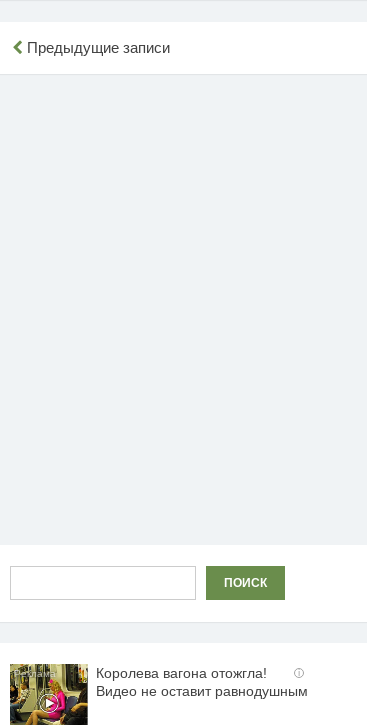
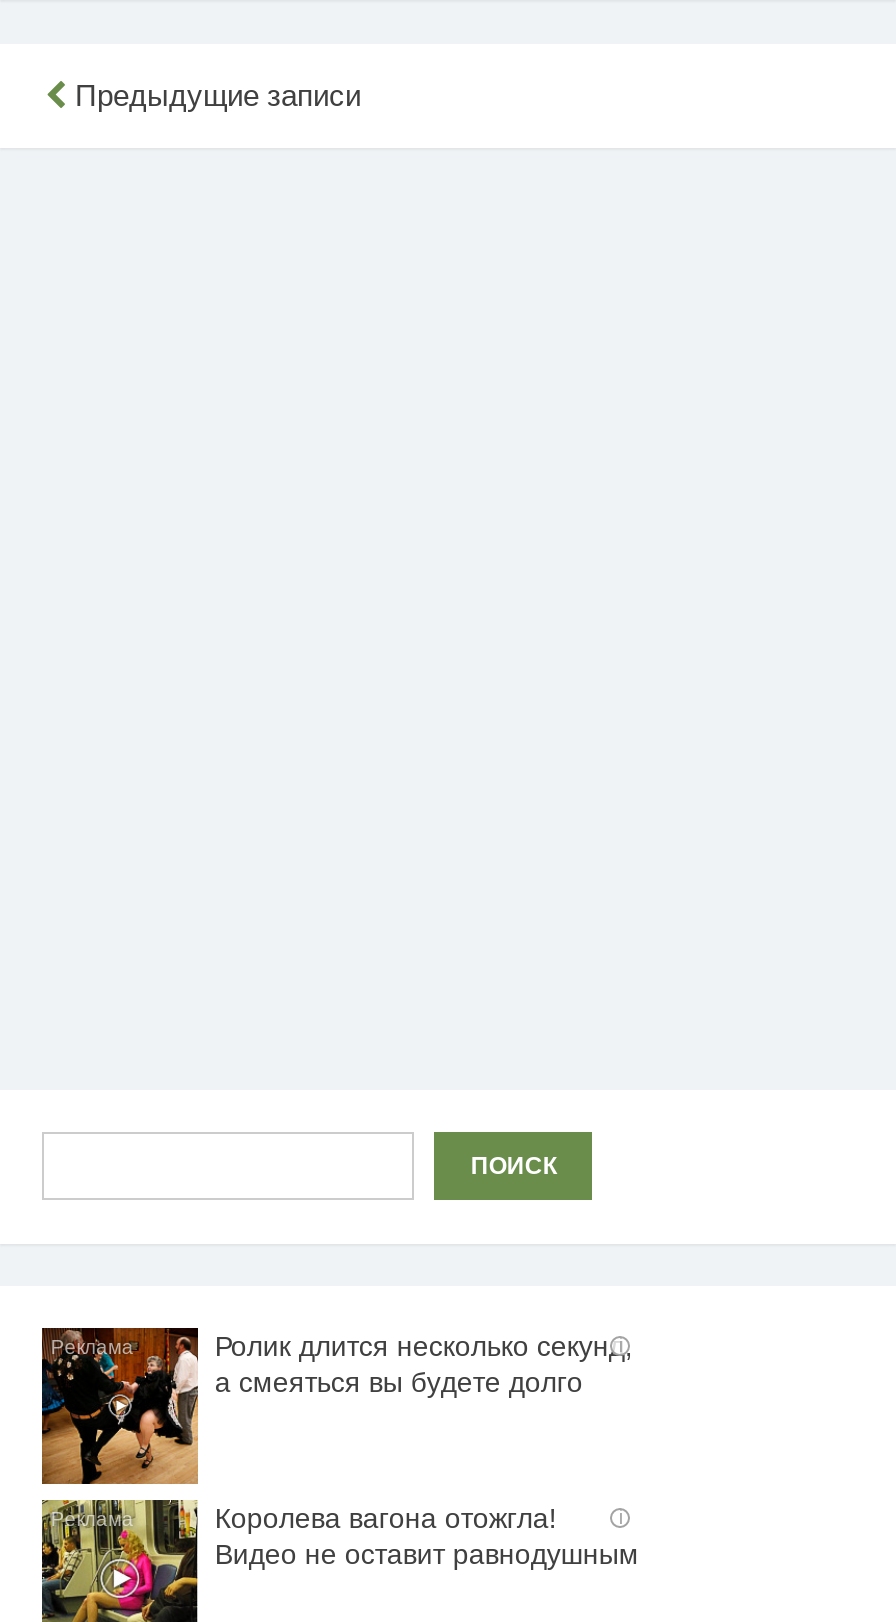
none -> [40,1326,633,1486] [image] | Ролик длится несколько секунд, | а смеяться вы будете долго

